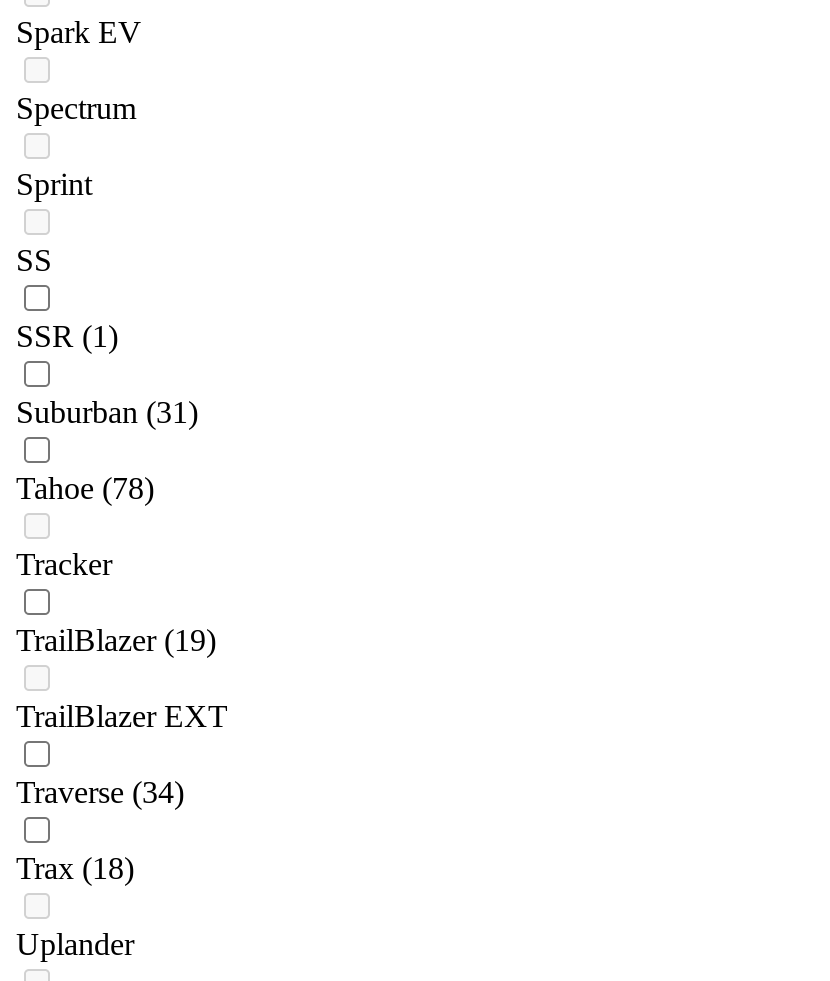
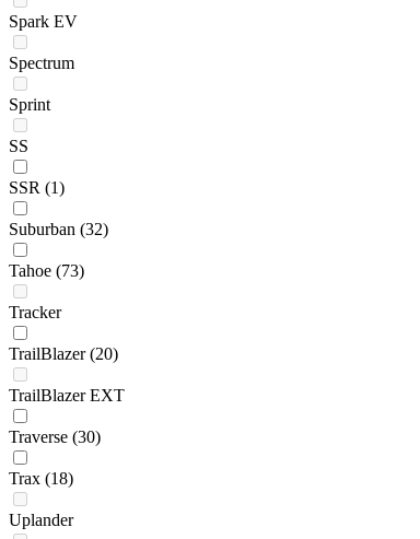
[16,396,198,430] Suburban (31) -> [9,220,108,239] Suburban (32)
[16,472,154,506] Tahoe (78) -> [9,262,84,280] Tahoe (73)
[16,624,216,658] TrailBlazer (19) -> [9,345,118,363] TrailBlazer (20)
[16,776,184,810] Traverse (34) -> [9,428,101,447] Traverse (30)

